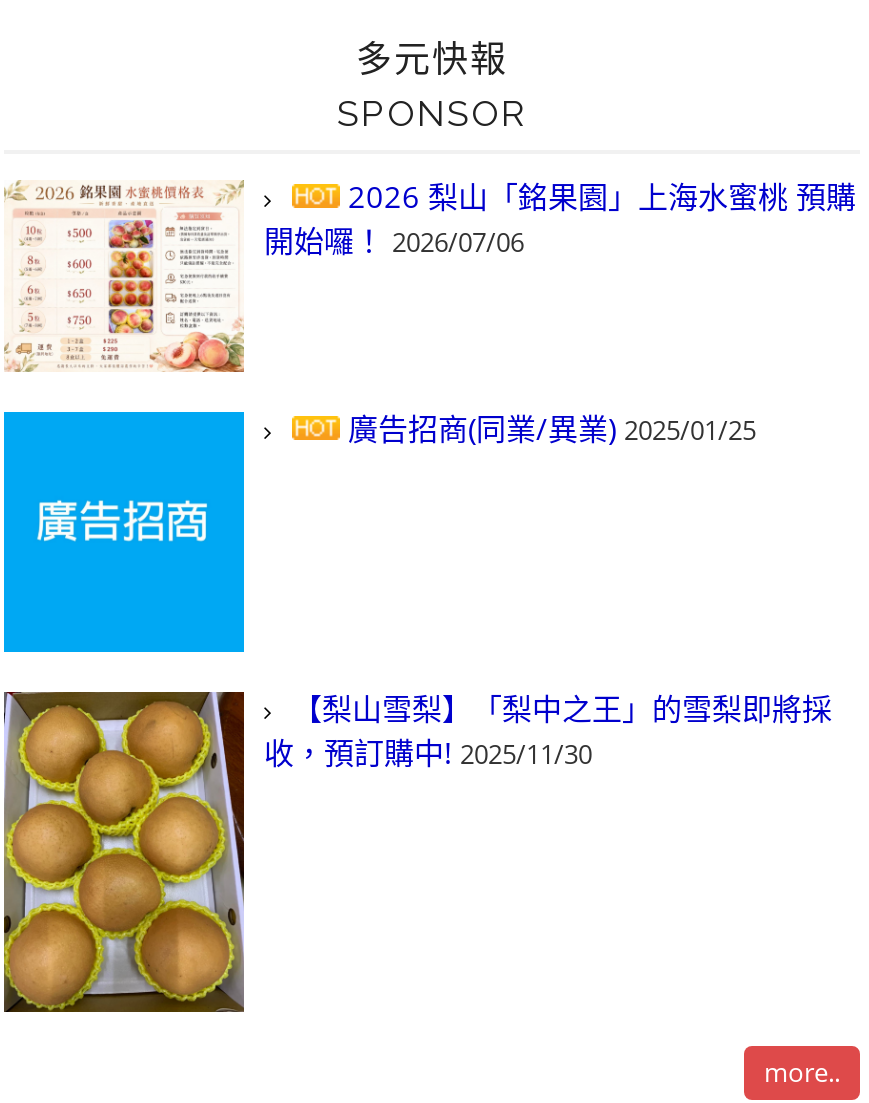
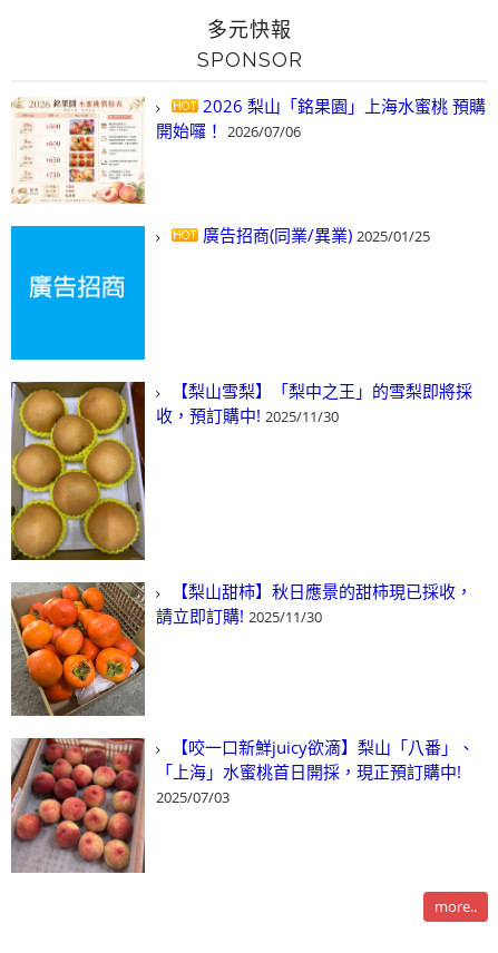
none -> [10,580,472,717] [image] | 【梨山甜柿】秋日應景的甜柿現已採收， | 請立即訂購! 2025/11/30
none -> [10,736,475,874] [image] | 【咬一口新鮮juicy欲滴】梨山「八番」、 | 「上海」水蜜桃首日開採，現正預訂購中! | 2025/07/03

